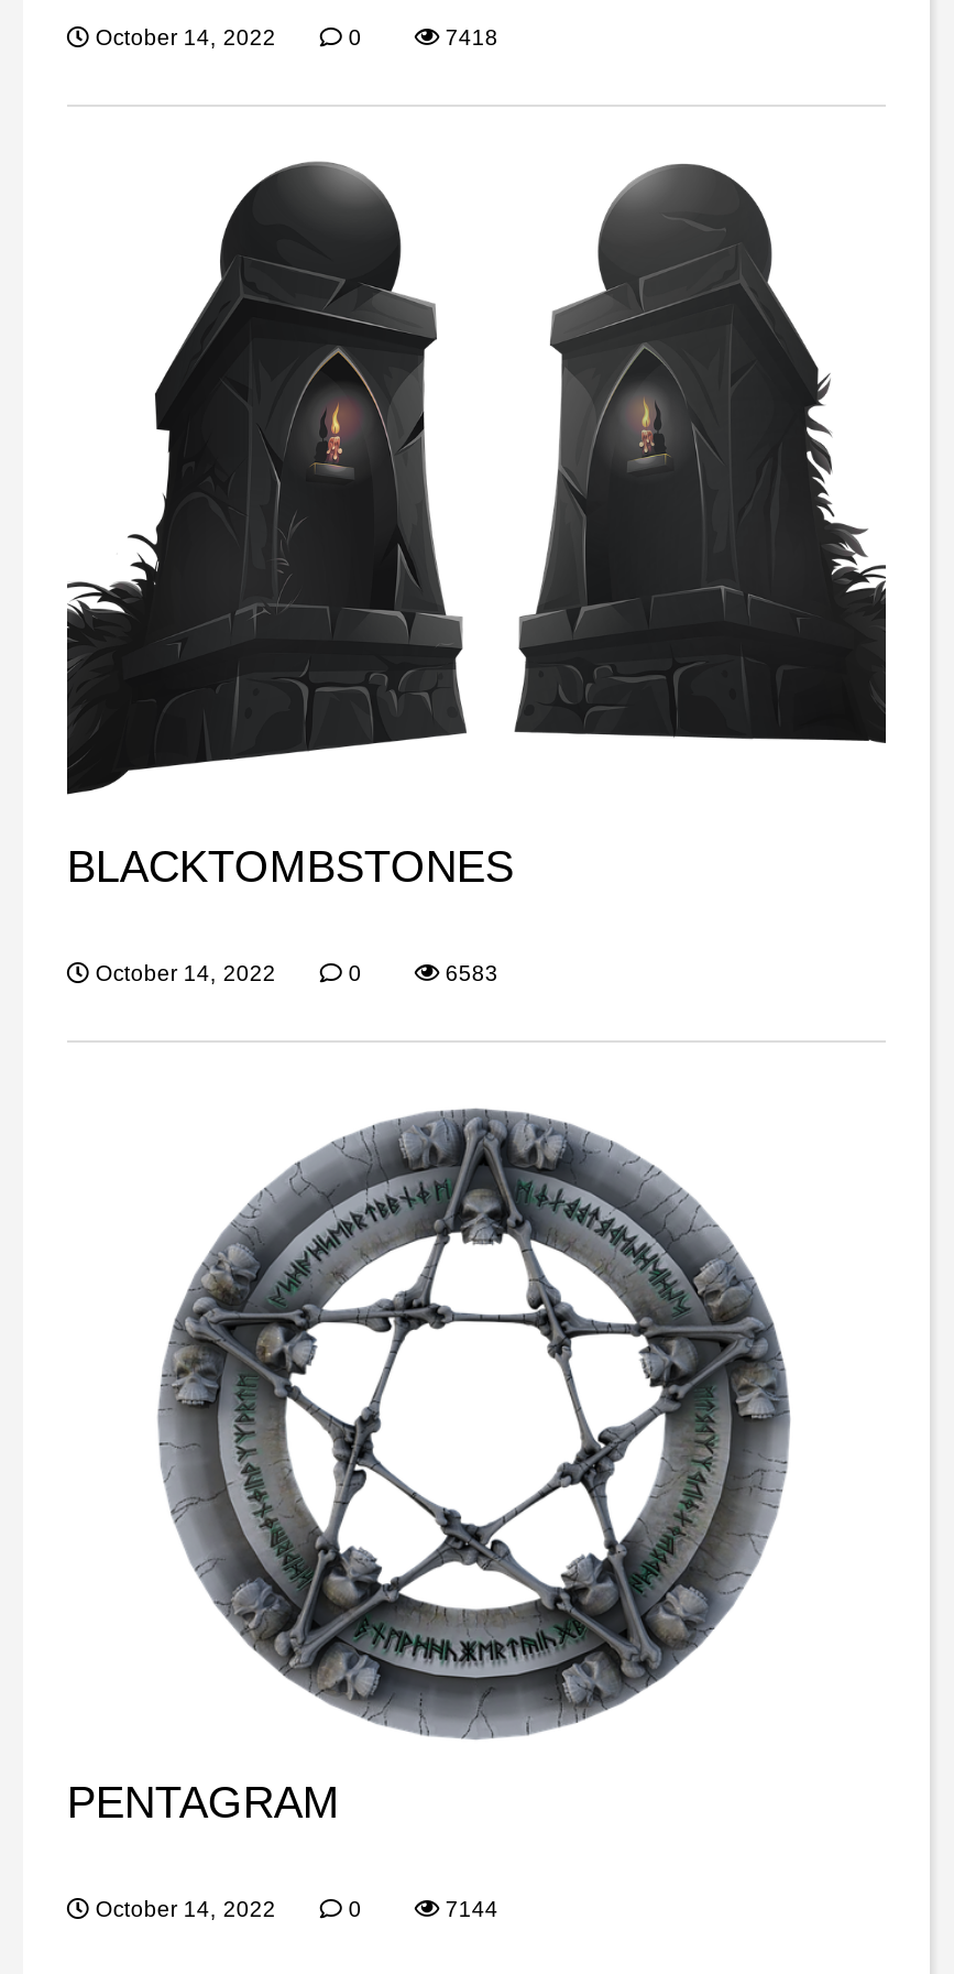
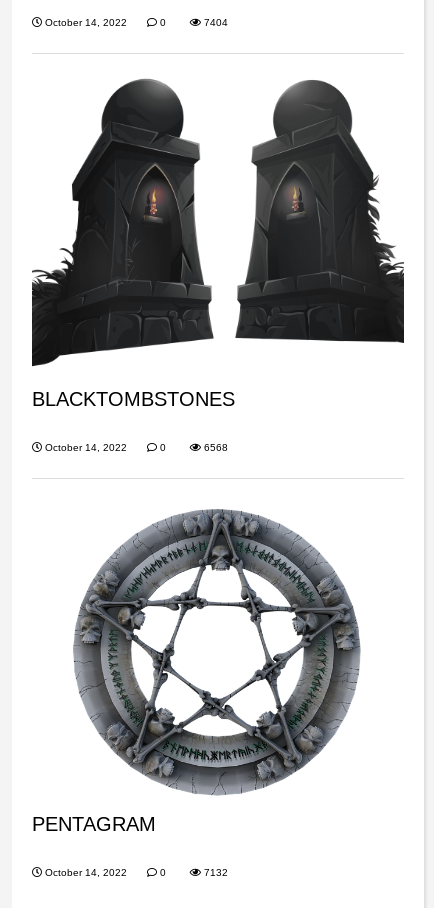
[445,25,498,50] 7418 -> [204,17,228,28] 7404
[445,961,498,985] 6583 -> [204,442,228,453] 6568
[445,1897,498,1921] 7144 -> [204,867,228,878] 7132

